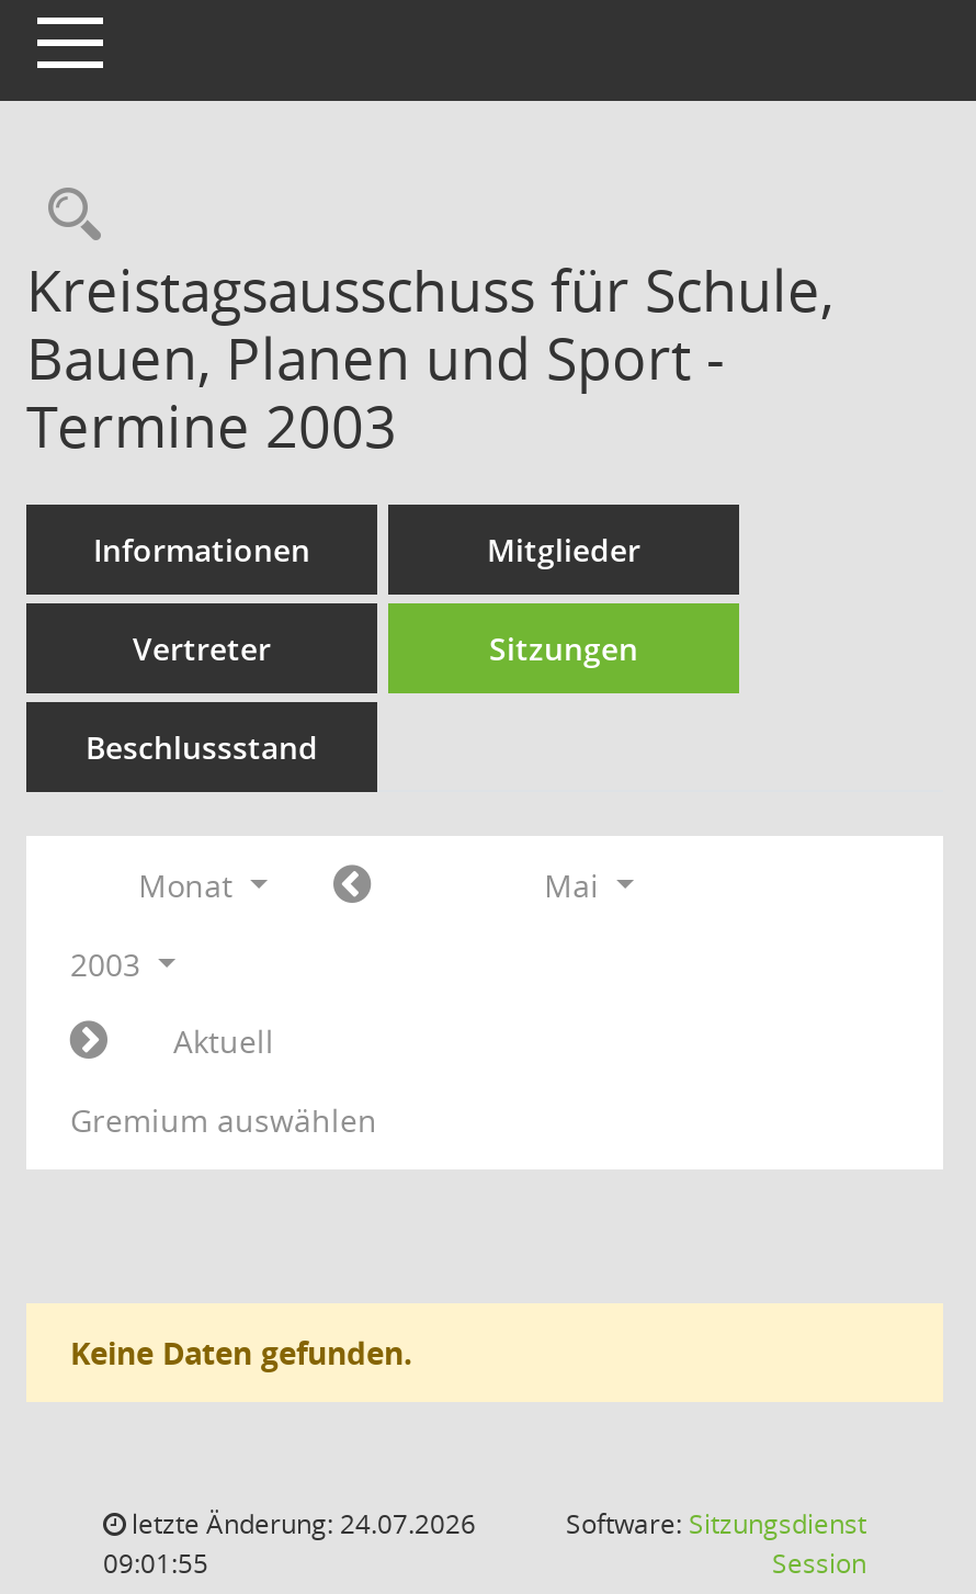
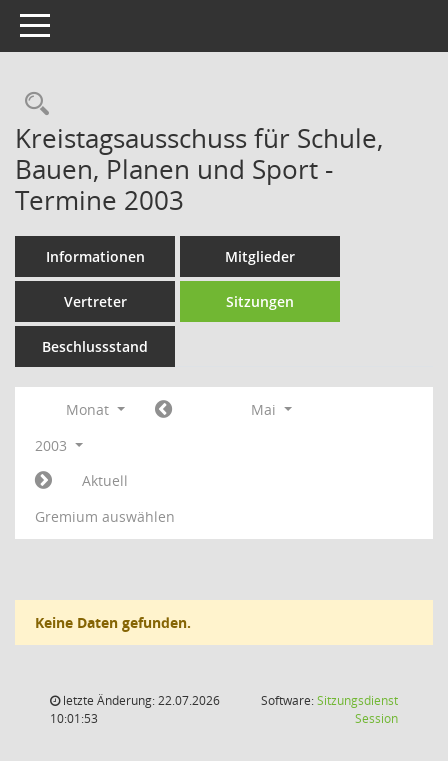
[125,1505,476,1542] letzte Änderung: 24.07.2026 -> [60,692,220,709] letzte Änderung: 22.07.2026
[103,1545,208,1582] 09:01:55 -> [50,710,98,727] 10:01:53

